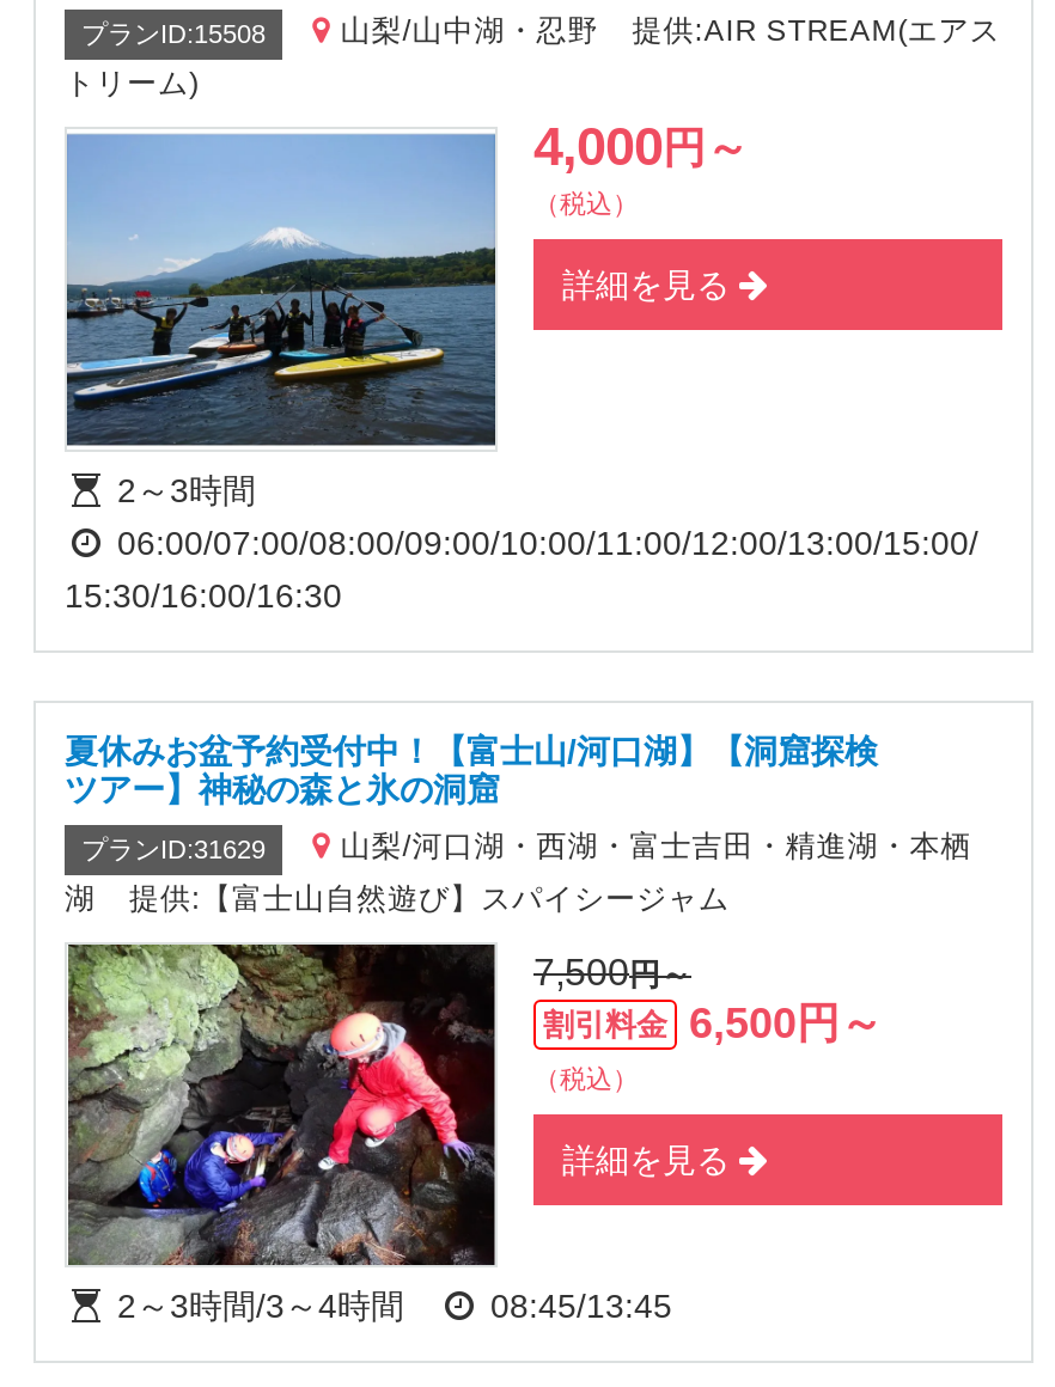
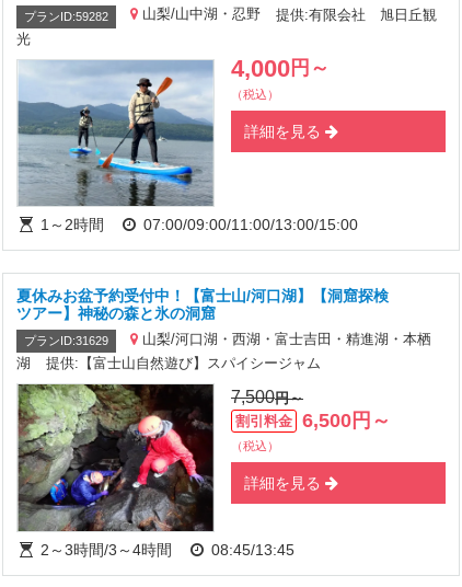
[81,21,266,49] プランID:15508 -> [24,9,108,23] プランID:59282
[632,15,1000,49] 提供:AIR STREAM(エアス -> [276,7,437,22] 提供:有限会社 旭日丘観
[65,68,199,102] トリーム) -> [16,31,31,47] 光
[65,134,978,616] [image] | 2～3時間 | 06:00/07:00/08:00/09:00/10:00/11:00/12:00/13:00/15:00/ | 15:30/16:00/16:30 -> [18,62,358,234] [image] | 1～2時間 | 07:00/09:00/11:00/13:00/15:00

